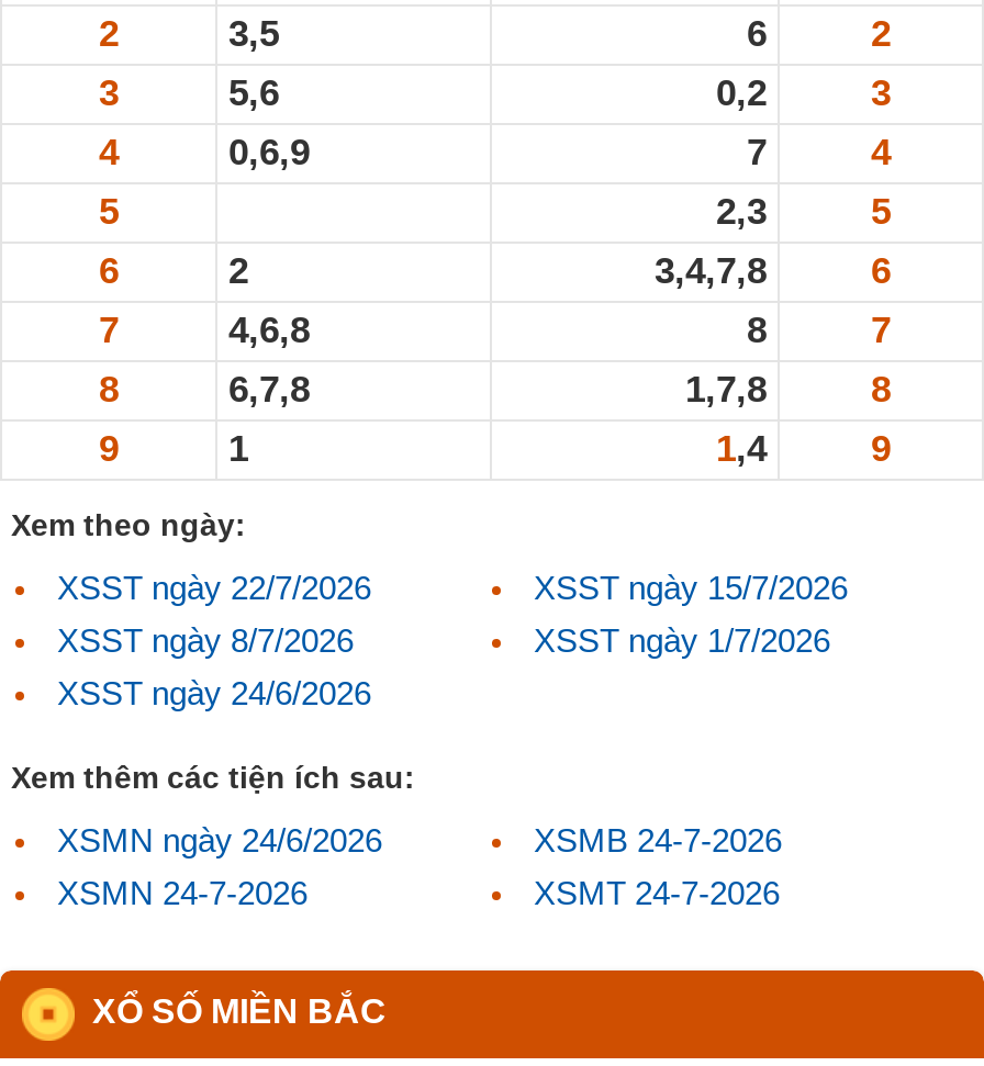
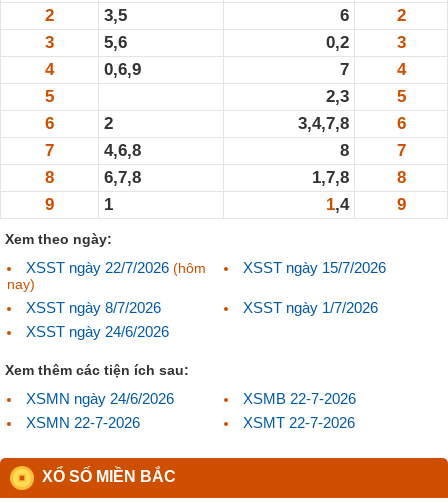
[57,569,371,606] XSST ngày 22/7/2026 -> [7,259,206,292] XSST ngày 22/7/2026 (hôm | nay)
[534,821,782,859] XSMB 24-7-2026 -> [243,390,356,407] XSMB 22-7-2026
[57,874,307,911] XSMN 24-7-2026 -> [26,414,140,431] XSMN 22-7-2026
[534,874,780,911] XSMT 24-7-2026 -> [243,414,355,431] XSMT 22-7-2026

